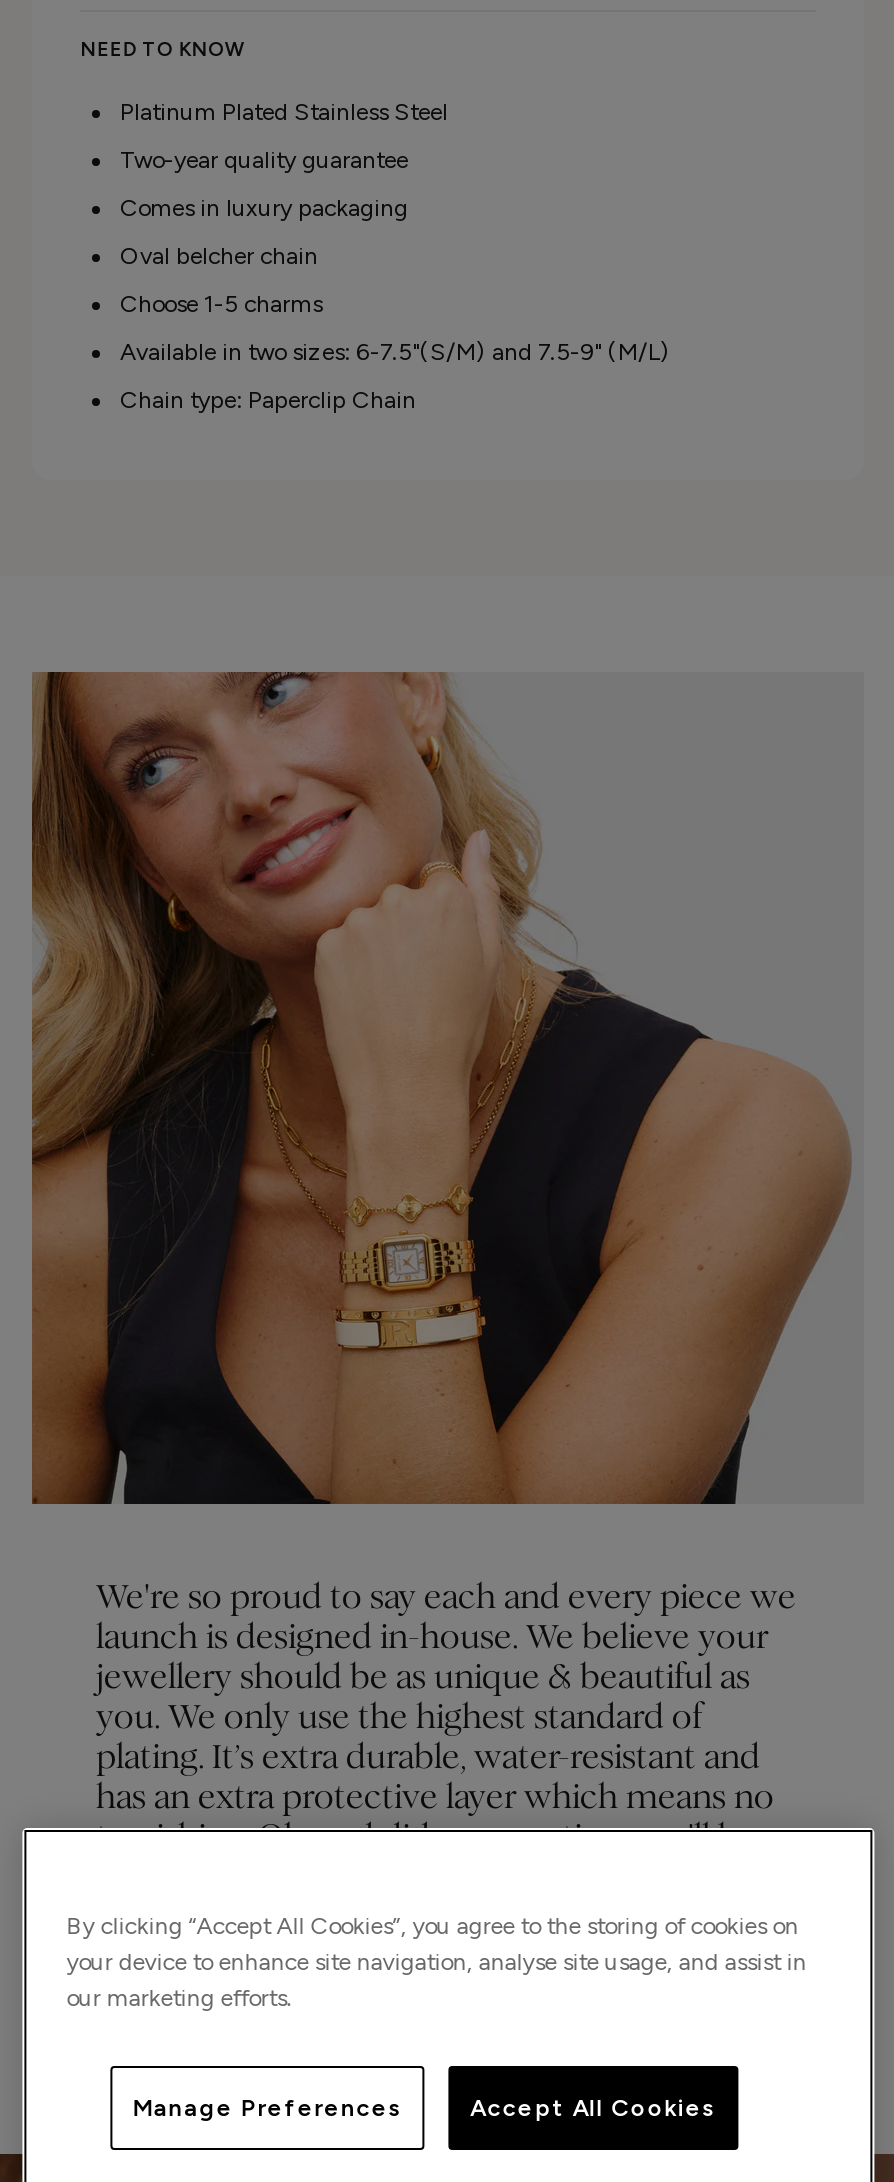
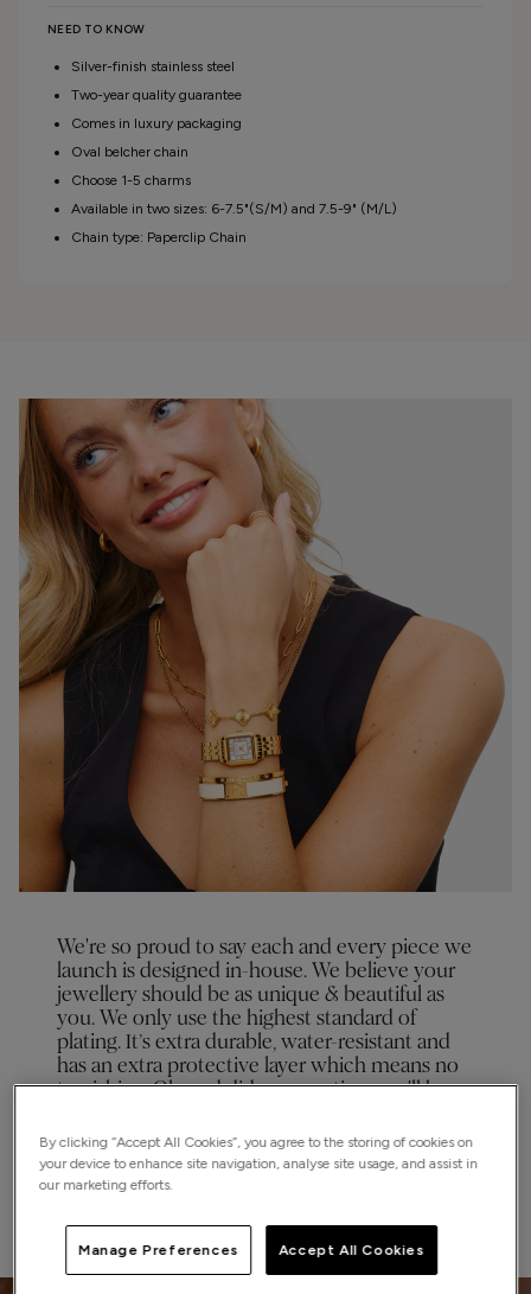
[120,98,448,126] Platinum Plated Stainless Steel -> [71,58,235,75] Silver-finish stainless steel

